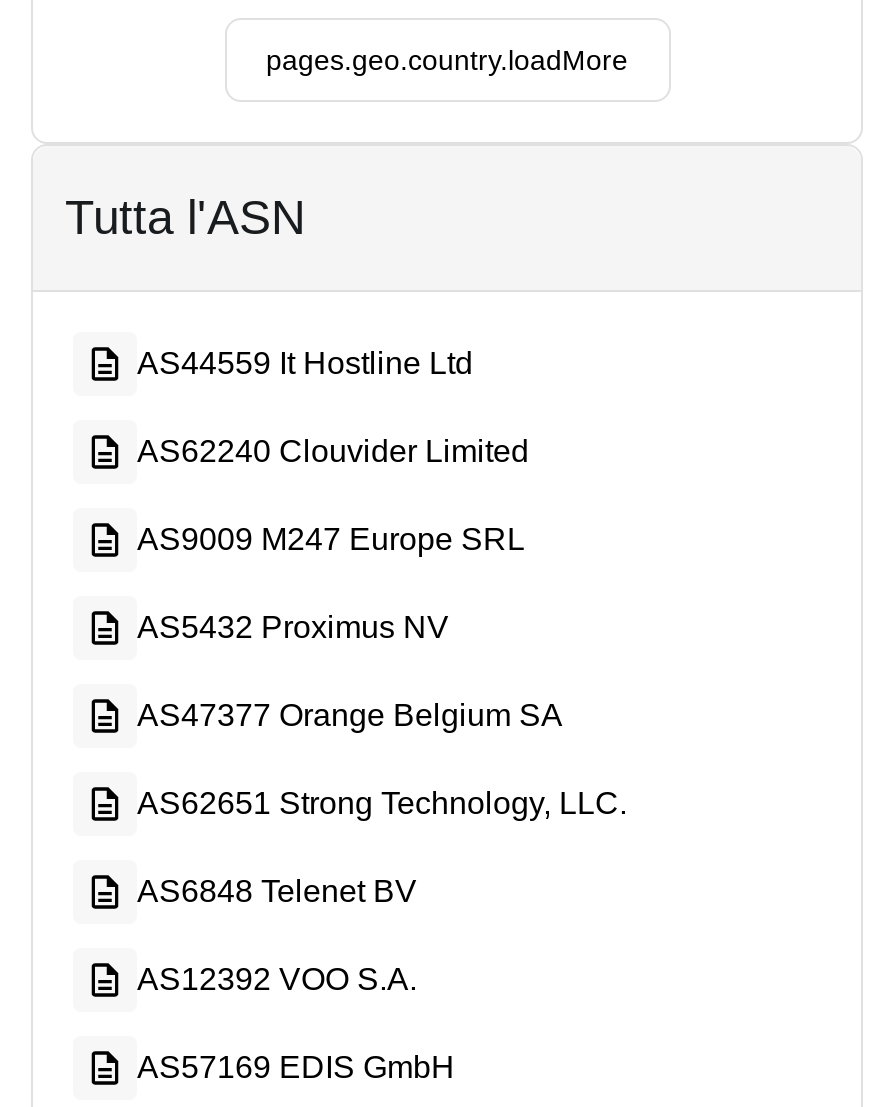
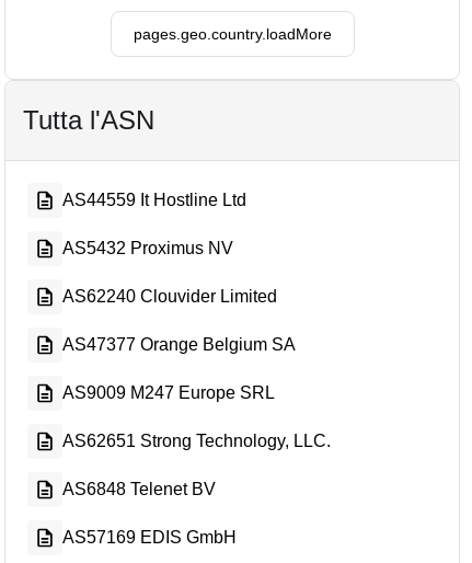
moved [137,434,529,468] -> [62,287,277,306]: AS62240 Clouvider Limited
moved [137,522,525,556] -> [62,383,275,402]: AS9009 M247 Europe SRL
moved [137,610,449,644] -> [62,239,233,257]: AS5432 Proximus NV
[137,962,417,996] AS12392 VOO S.A. -> none

